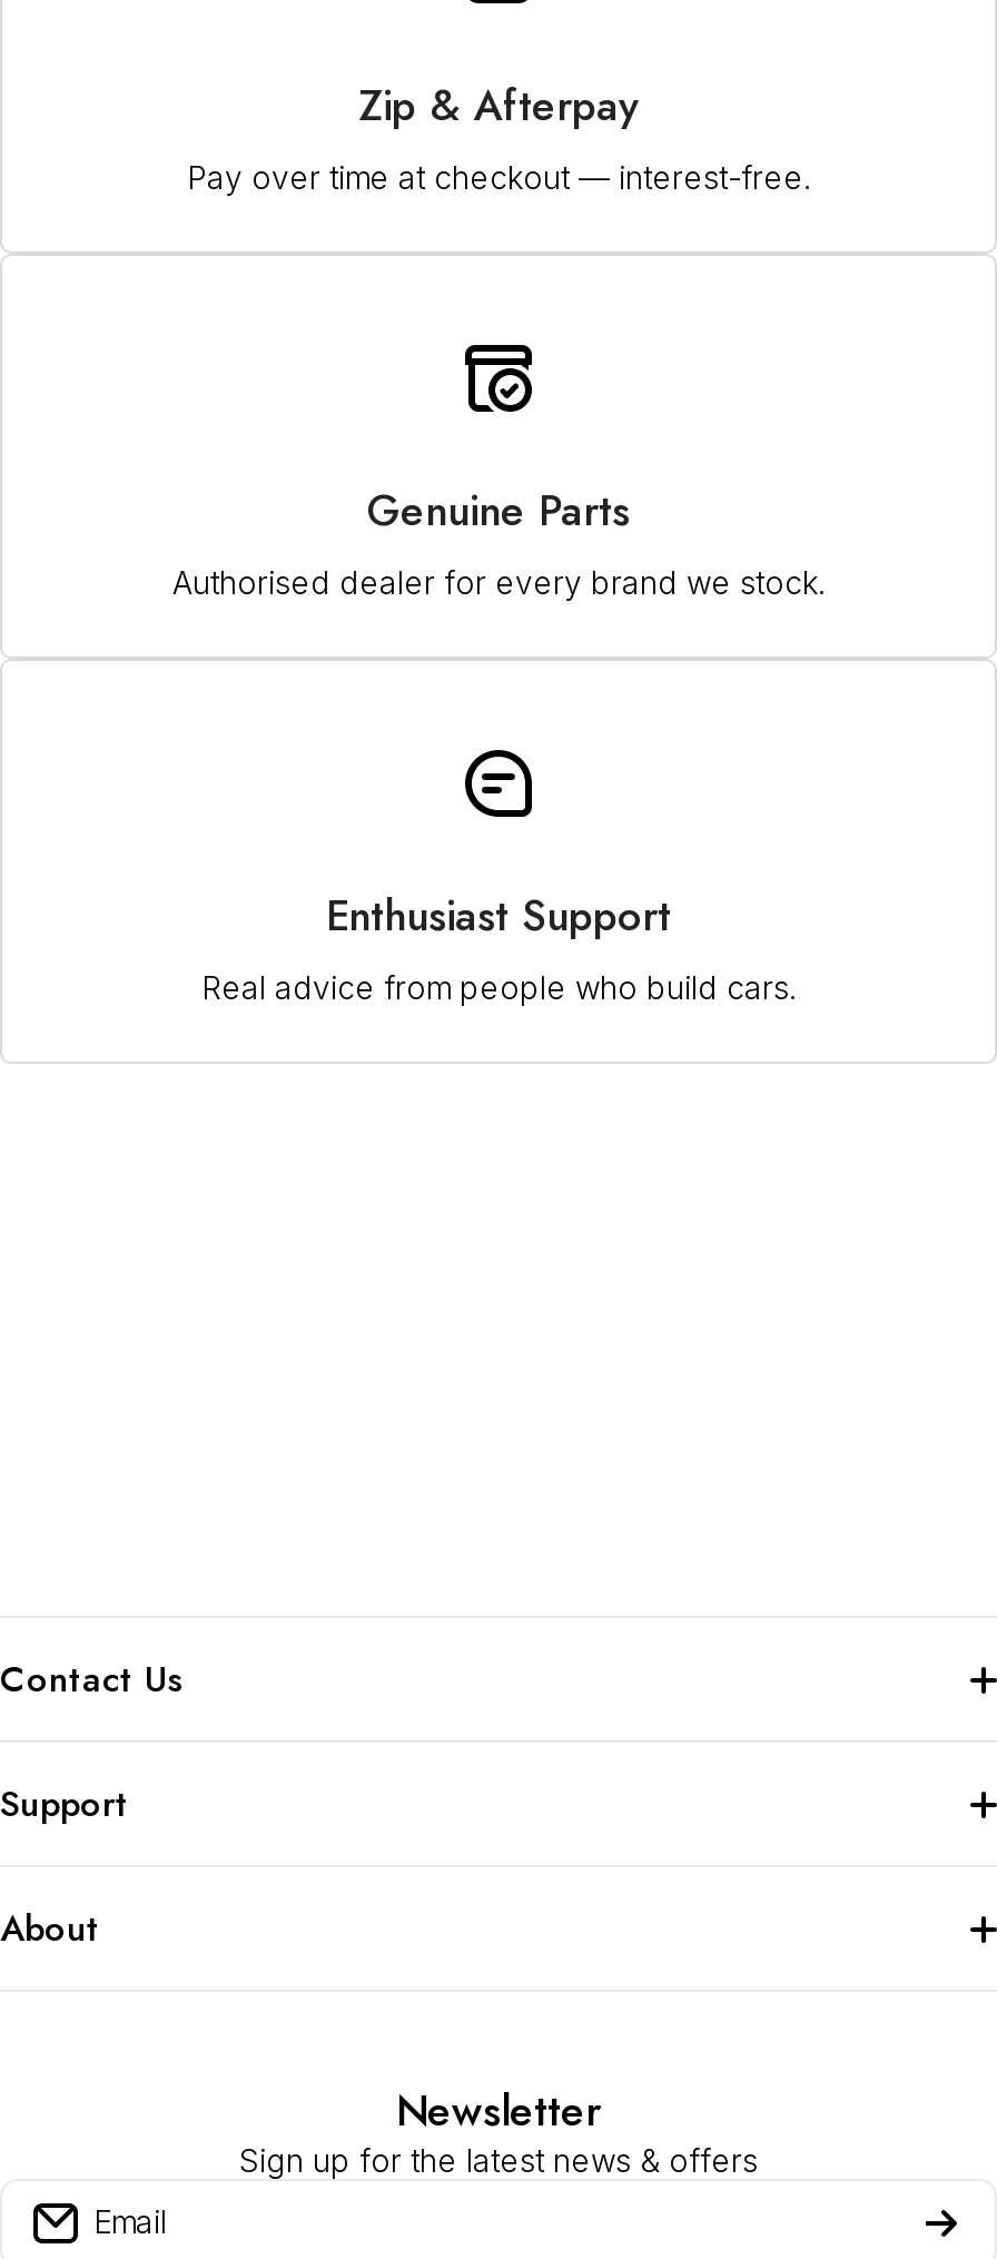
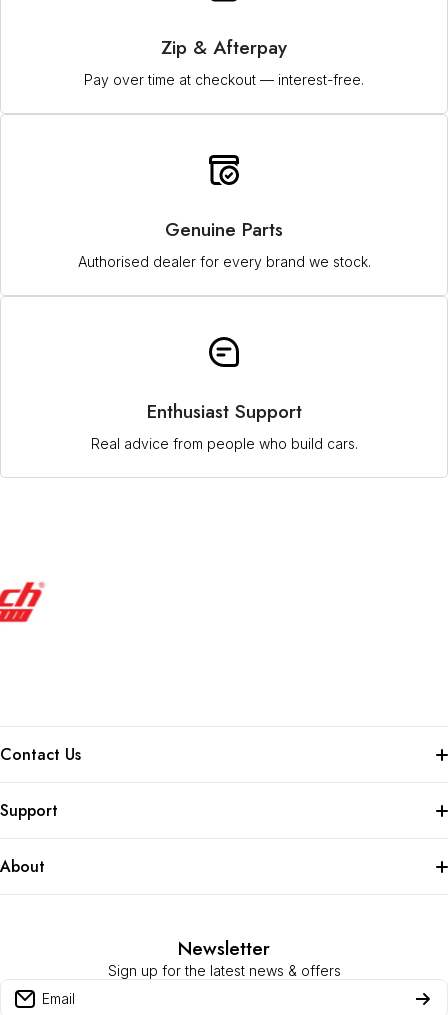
none -> [3,581,46,623] [image]

